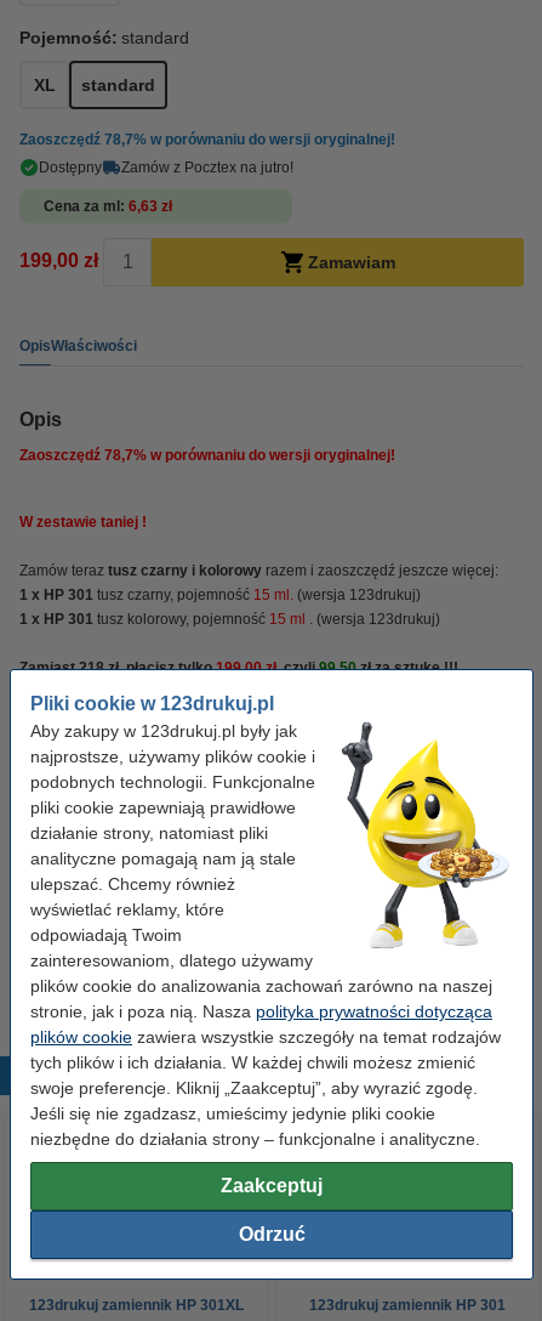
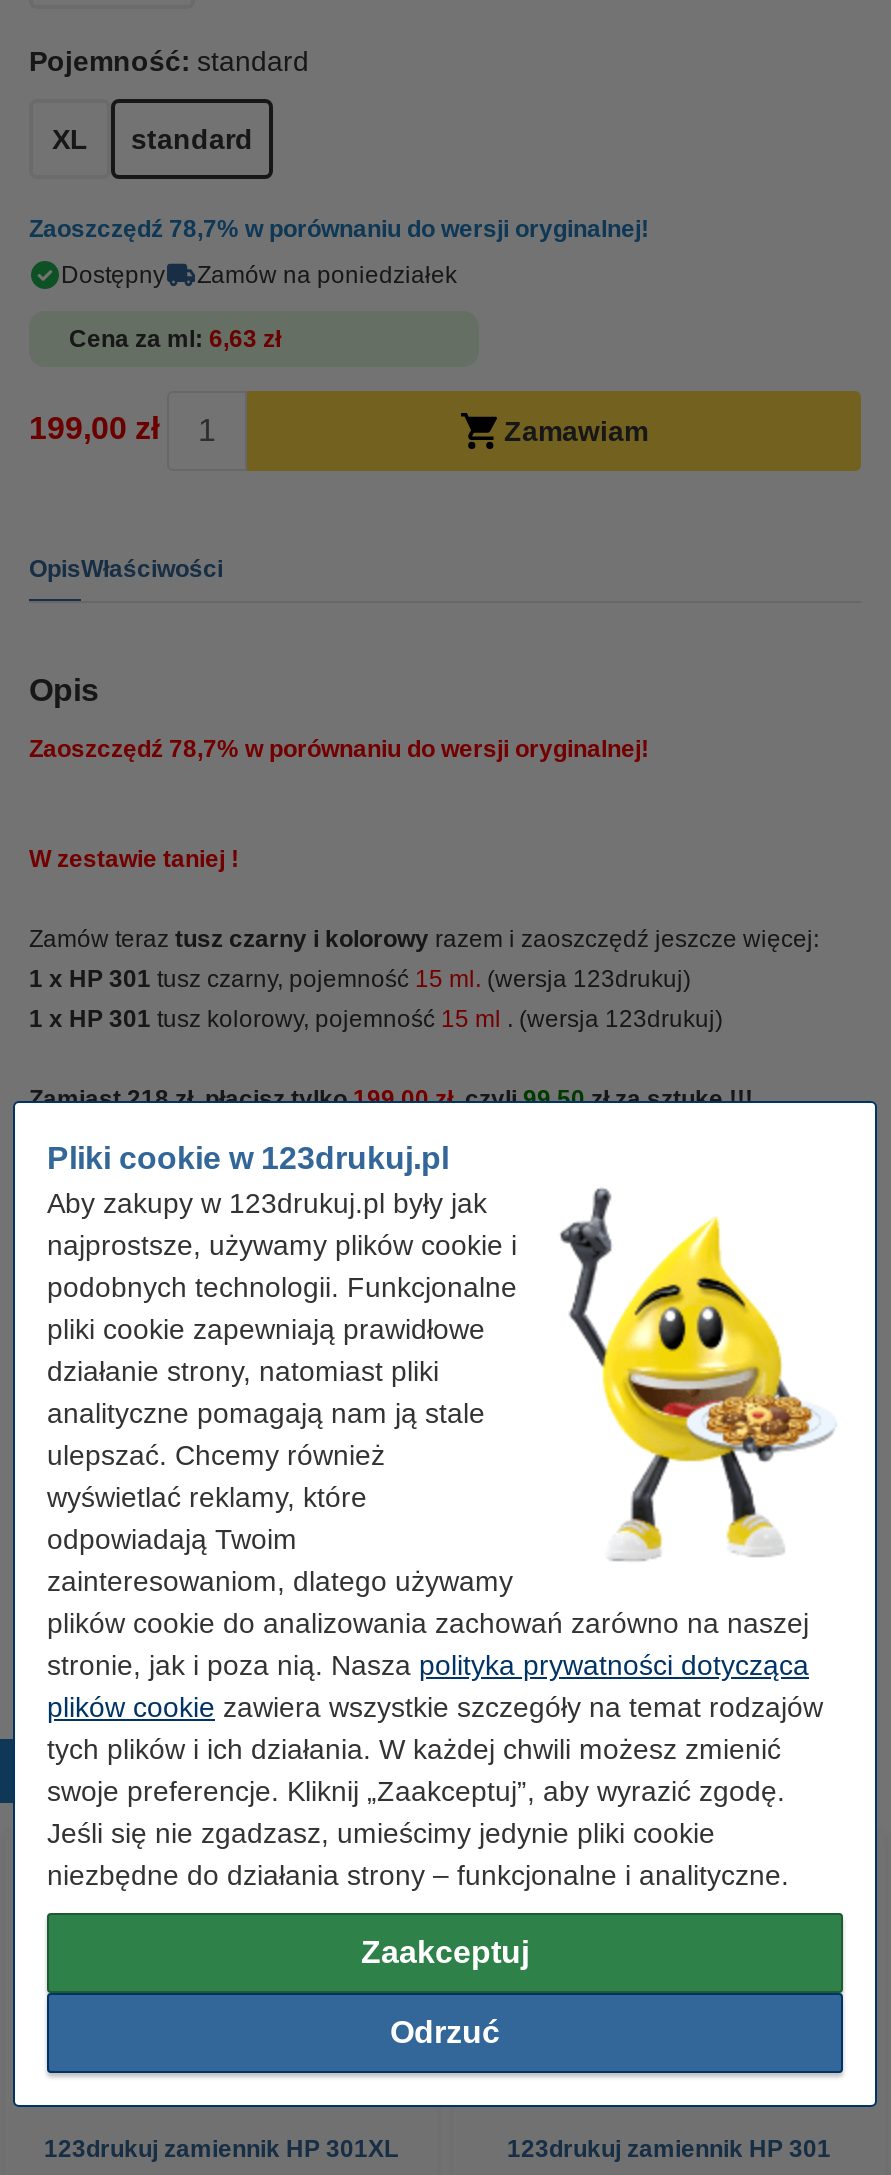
[121,159,293,176] Zamów z Pocztex na jutro! -> [197,261,457,289] Zamów na poniedziałek

